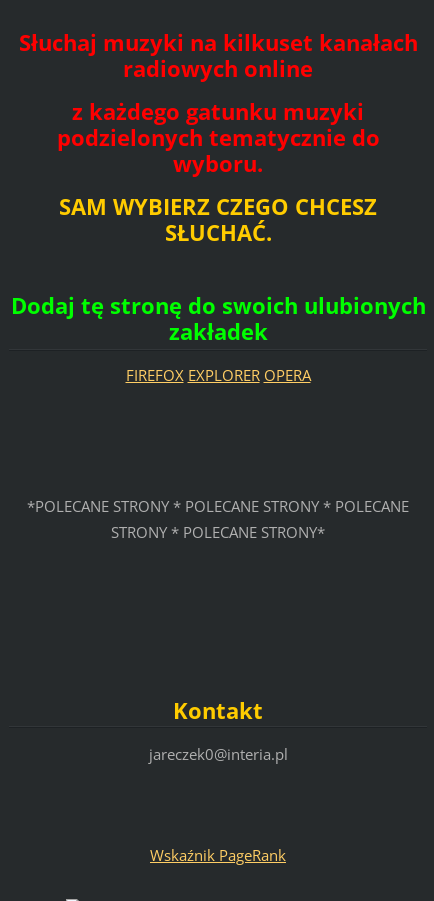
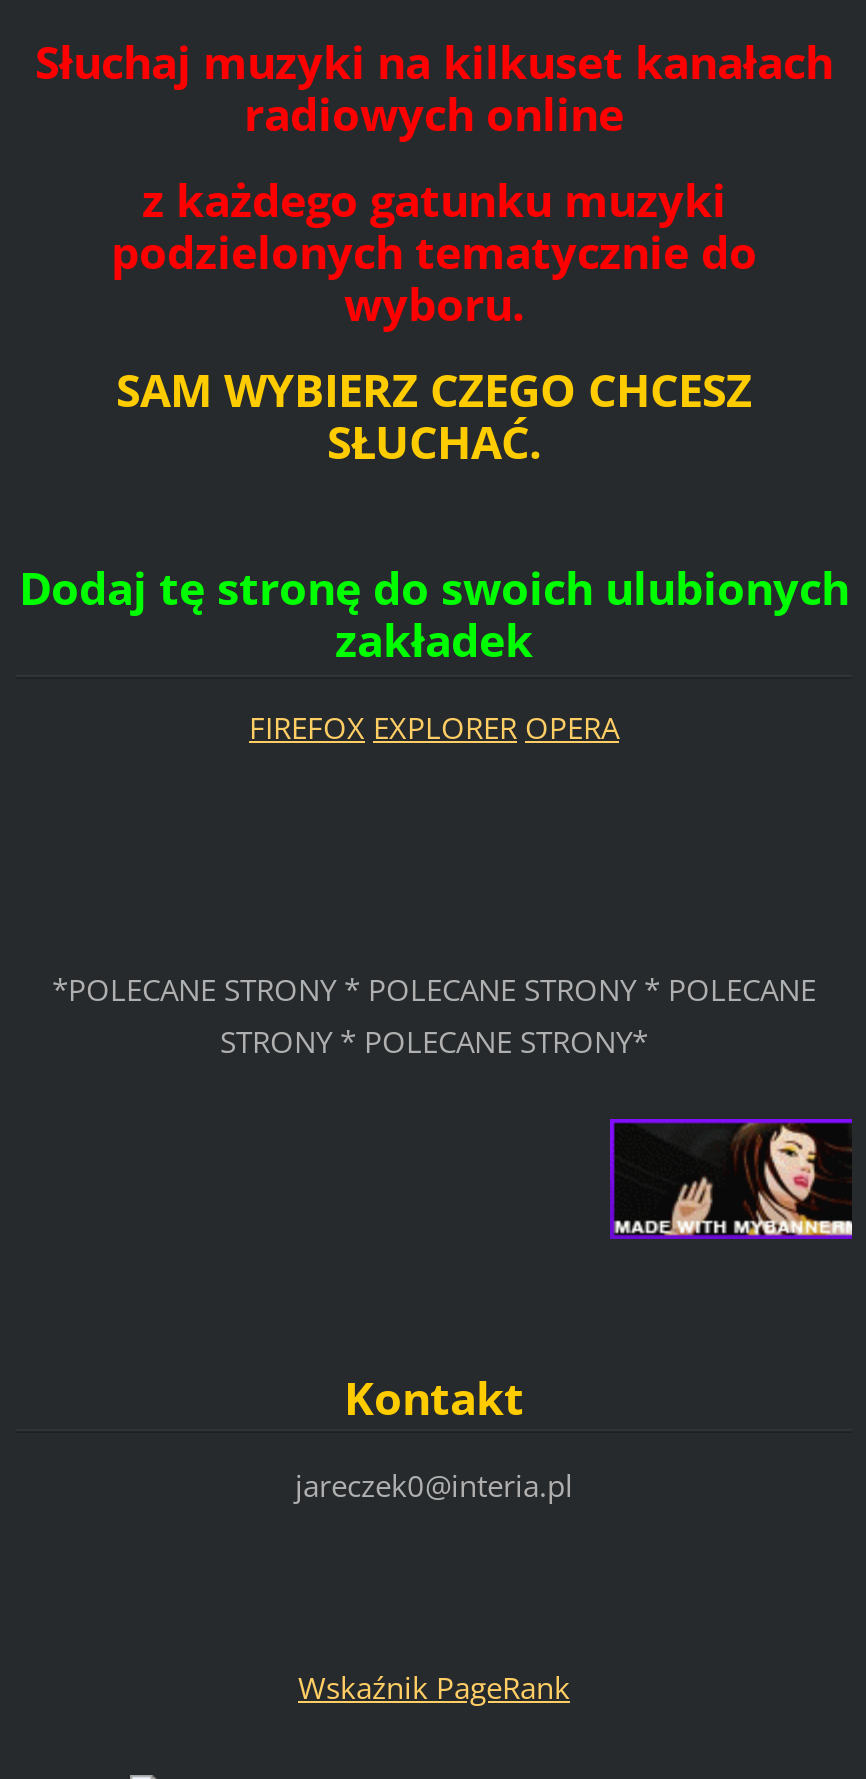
none -> [608,1117,854,1241] [image]

